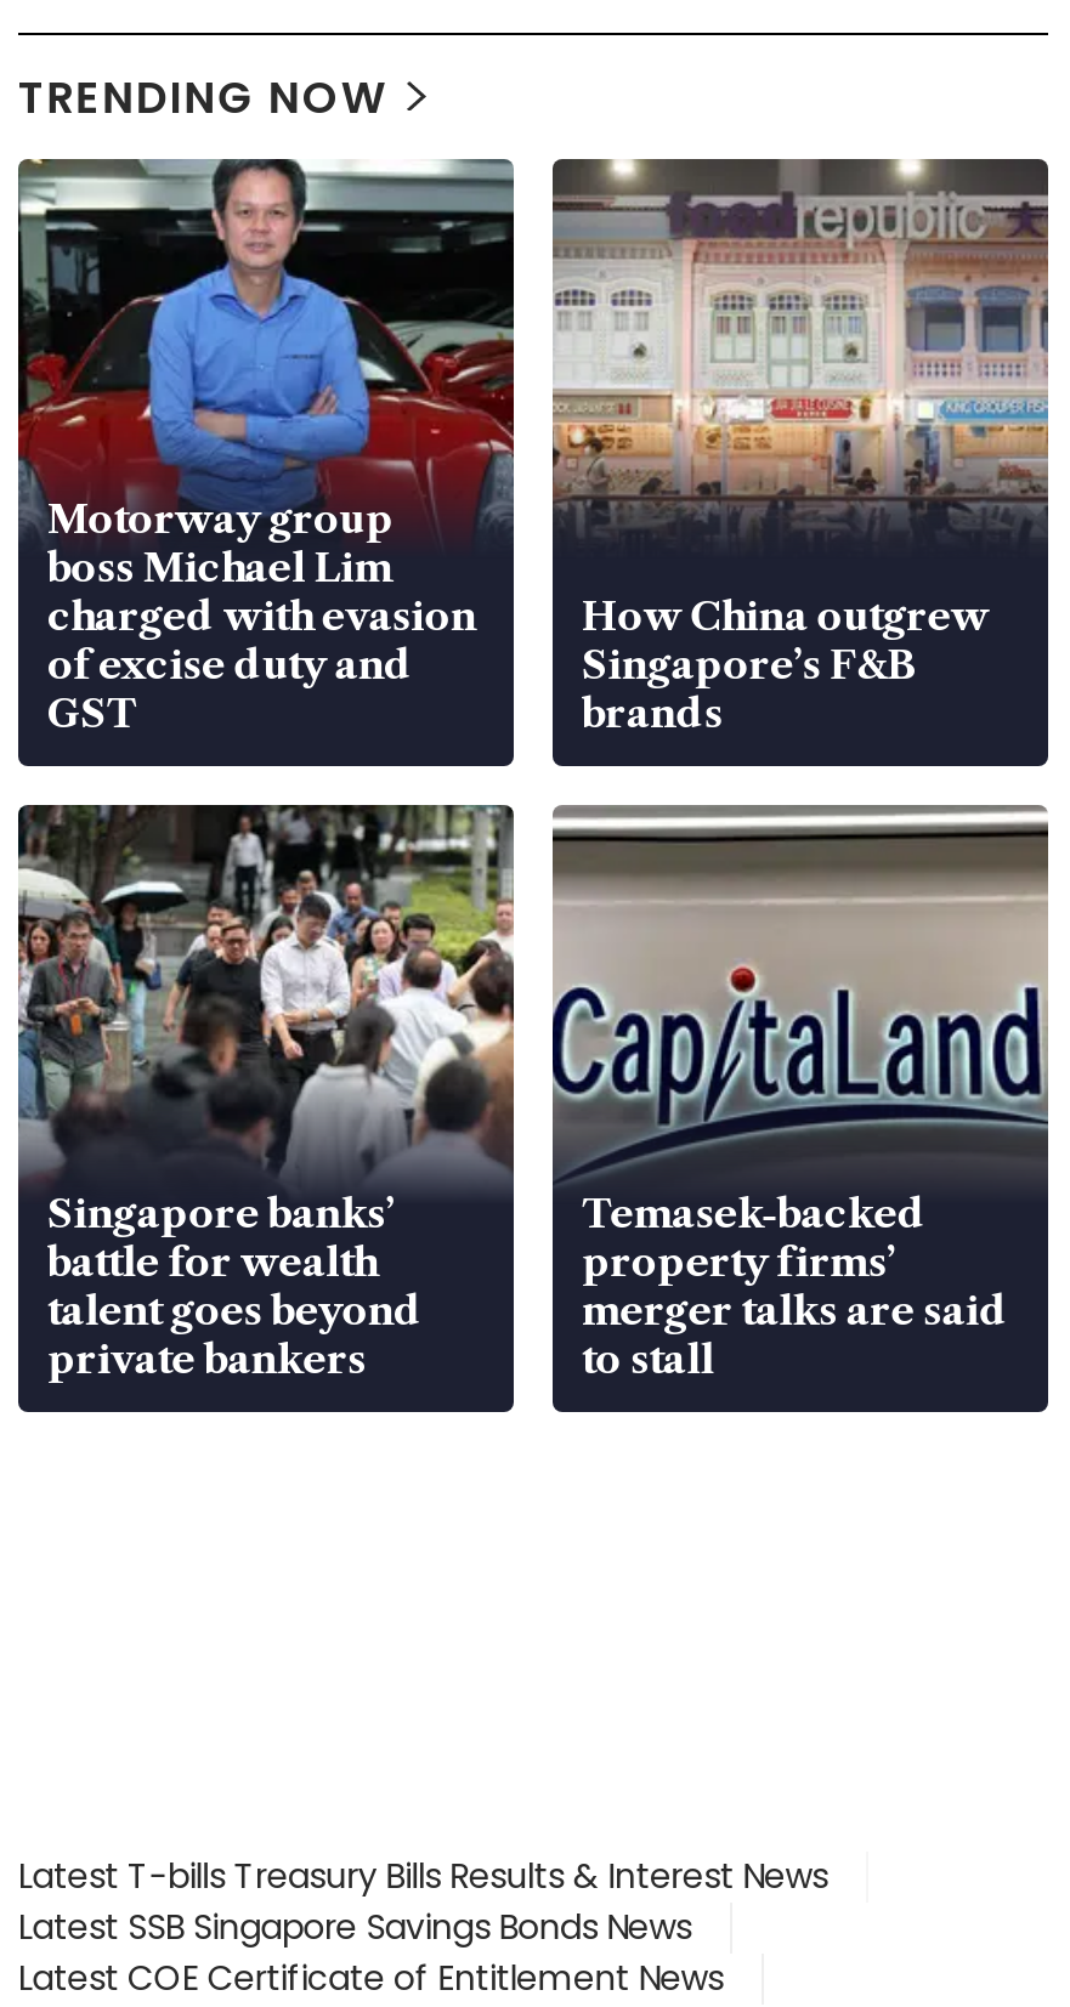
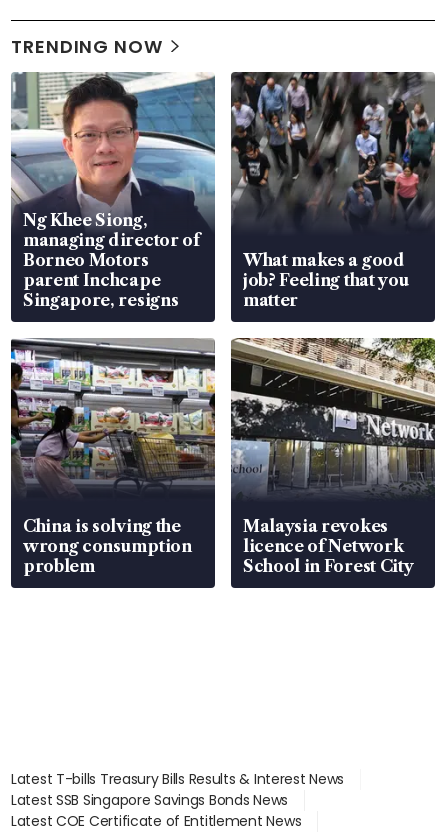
[16,157,516,737] [image] | Motorway group | boss Michael Lim | charged with evasion | of excise duty and | GST -> [10,71,216,310] [image] | Ng Khee Siong, | managing director of | Borneo Motors | parent Inchcape | Singapore, resigns
[553,157,1051,737] [image] | How China outgrew | Singapore’s F&B | brands -> [231,71,436,310] [image] | What makes a good | job? Feeling that you | matter
[16,803,516,1383] [image] | Singapore banks’ | battle for wealth | talent goes beyond | private bankers -> [10,338,216,576] [image] | China is solving the | wrong consumption | problem
[550,803,1048,1383] [image] | Temasek-backed | property firms’ | merger talks are said | to stall -> [230,337,436,576] [image] | Malaysia revokes | licence of Network | School in Forest City

